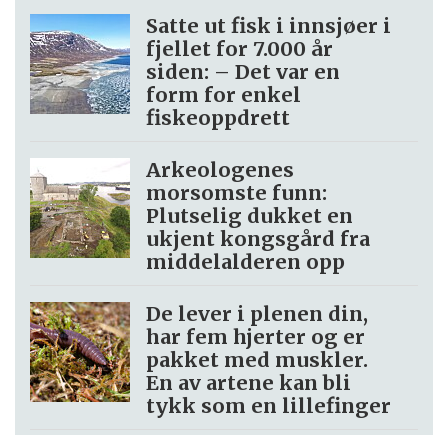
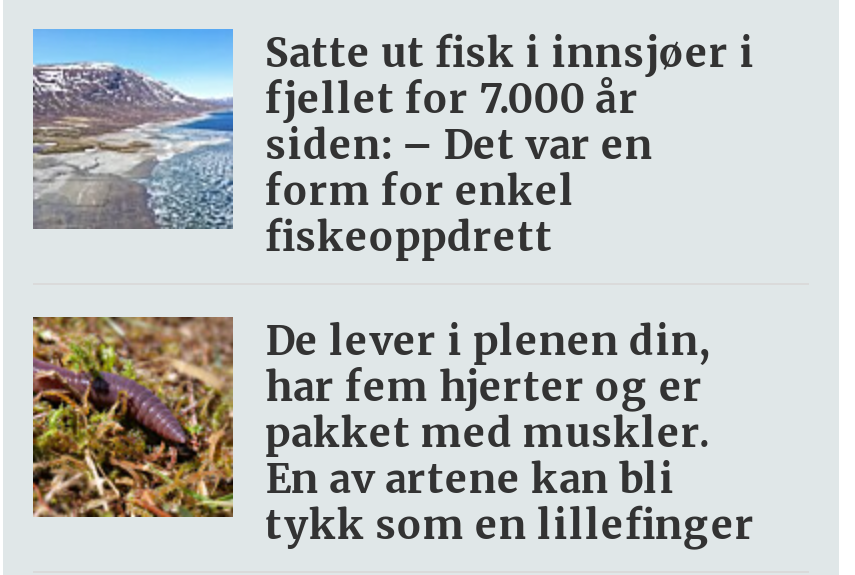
[30,157,370,274] [image] | Arkeologenes | morsomste funn: | Plutselig dukket en | ukjent kongsgård fra | middelalderen opp -> none

